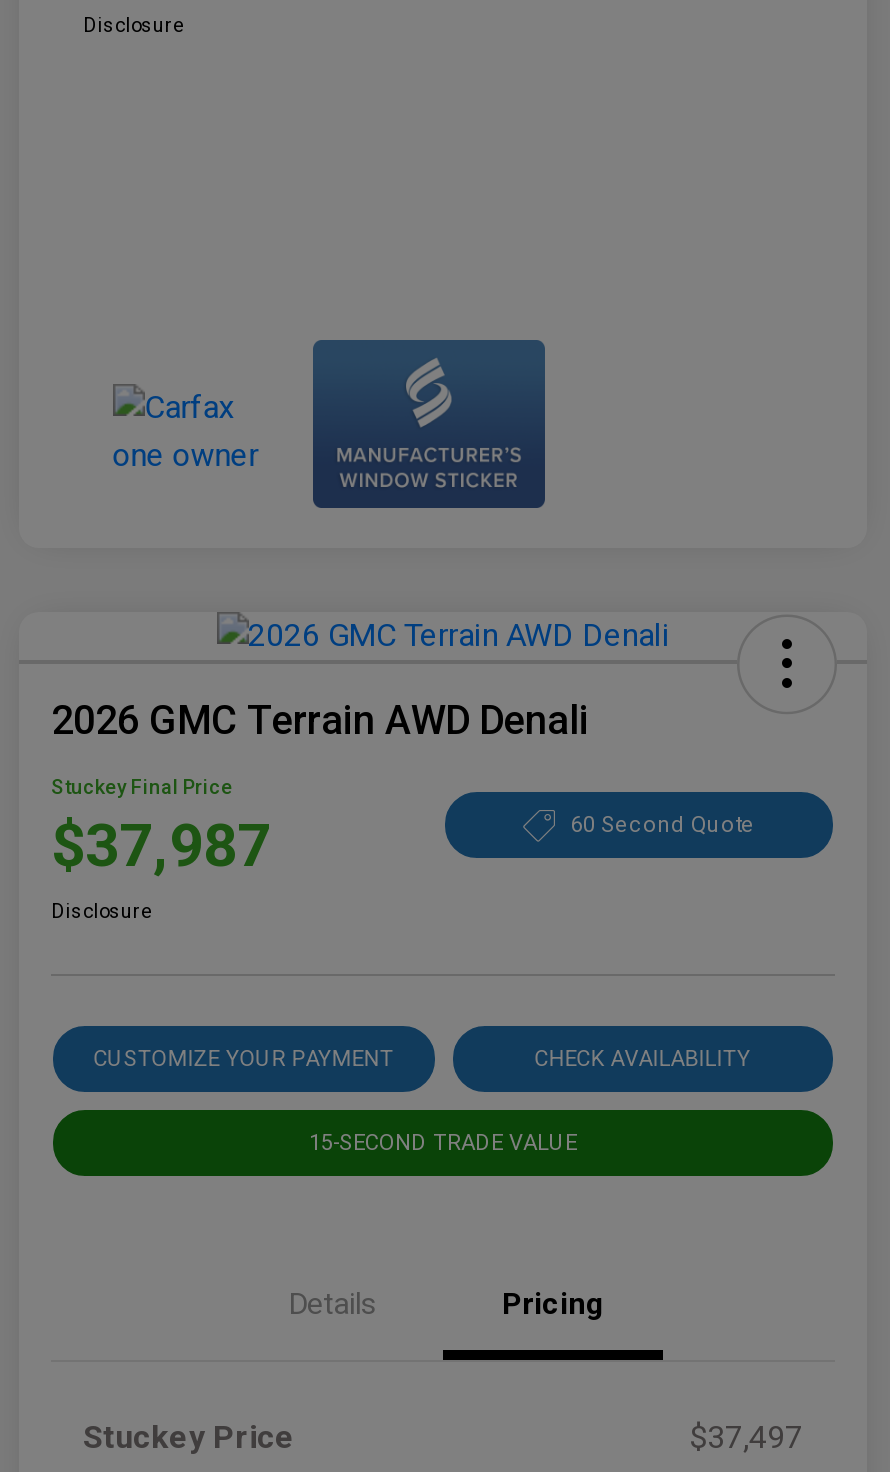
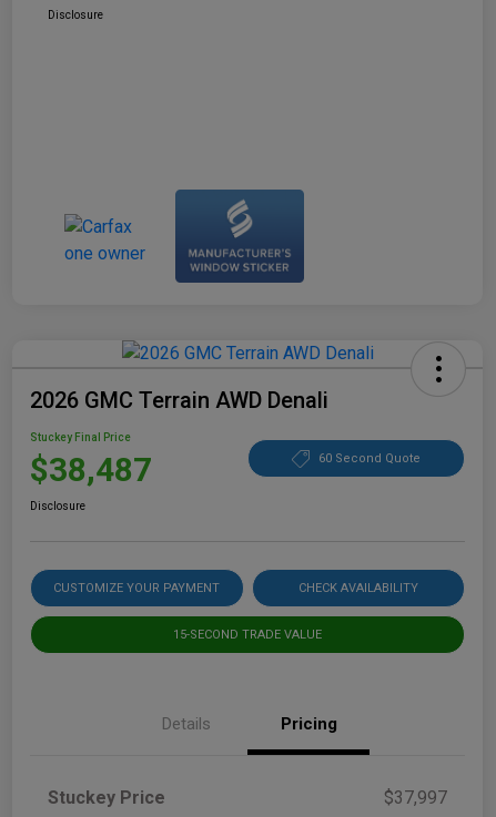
[51,809,271,879] $37,987 -> [30,450,152,489] $38,487
[689,1417,803,1455] $37,497 -> [384,787,447,808] $37,997

